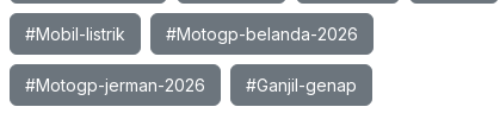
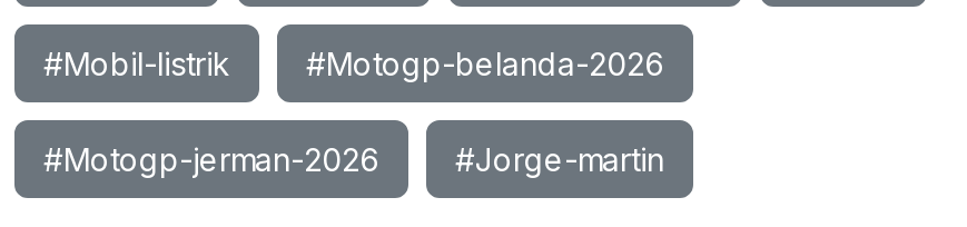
[246,76,357,96] #Ganjil-genap -> [455,141,664,179] #Jorge-martin

